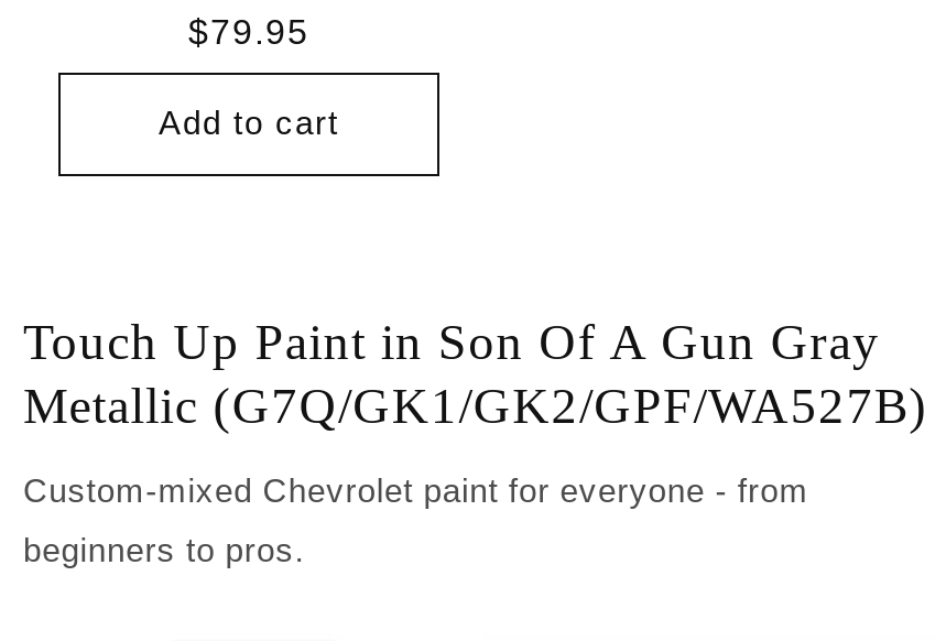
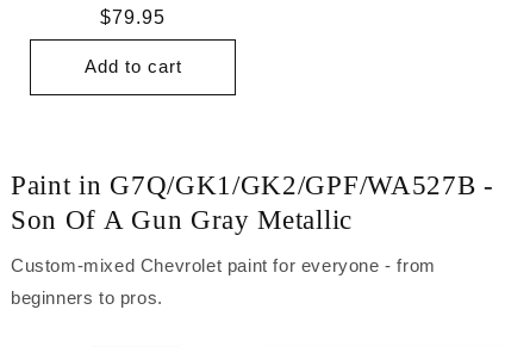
[23,314,928,433] Touch Up Paint in Son Of A Gun Gray | Metallic (G7Q/GK1/GK2/GPF/WA527B) -> [11,170,494,234] Paint in G7Q/GK1/GK2/GPF/WA527B - | Son Of A Gun Gray Metallic

